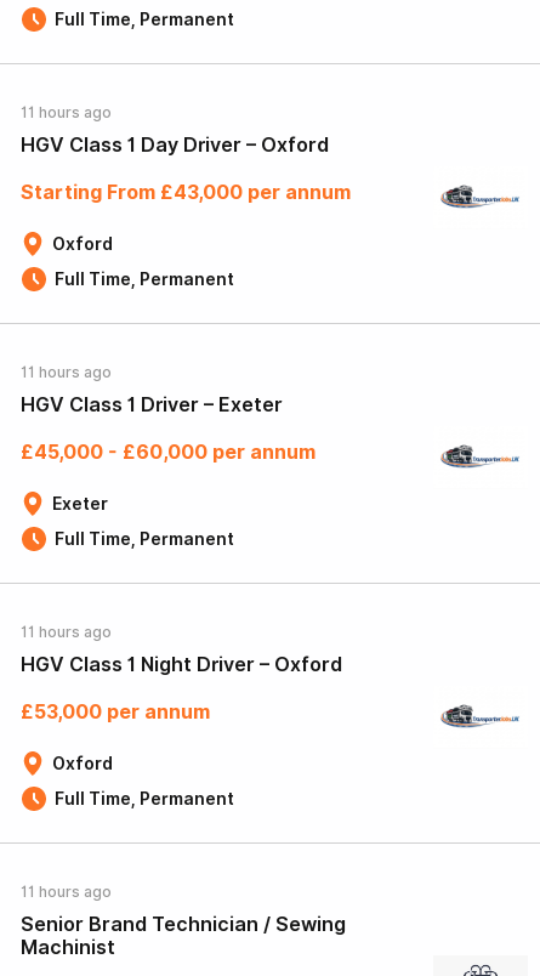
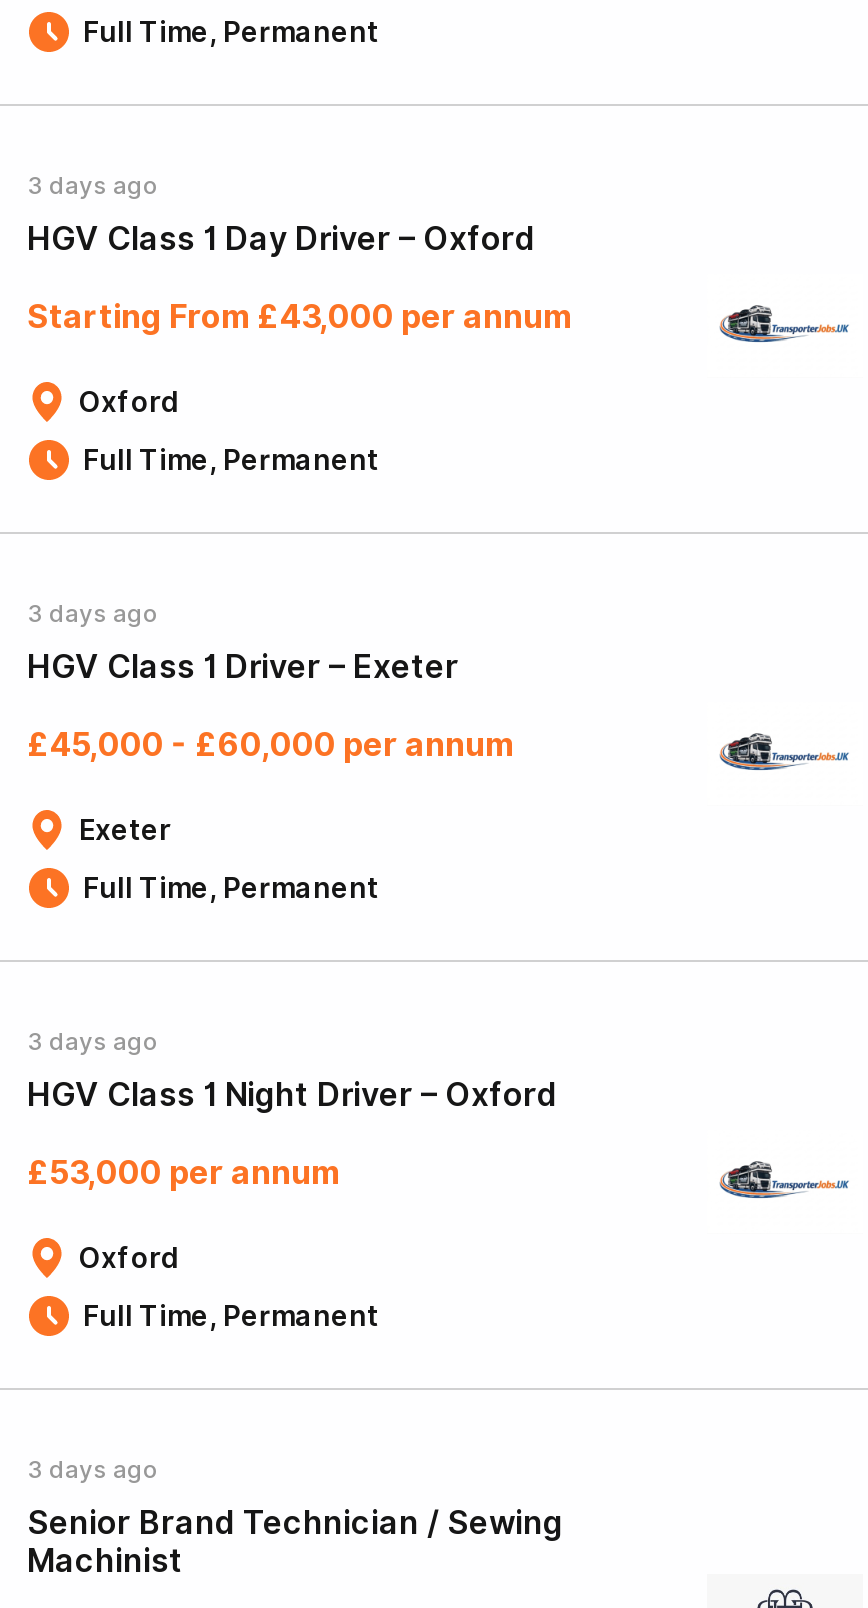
[21,103,112,121] 11 hours ago -> [27,170,159,200] 3 days ago
[21,363,112,381] 11 hours ago -> [27,598,159,628] 3 days ago
[21,623,112,641] 11 hours ago -> [27,1026,159,1056] 3 days ago
[21,883,112,901] 11 hours ago -> [27,1454,159,1484] 3 days ago

